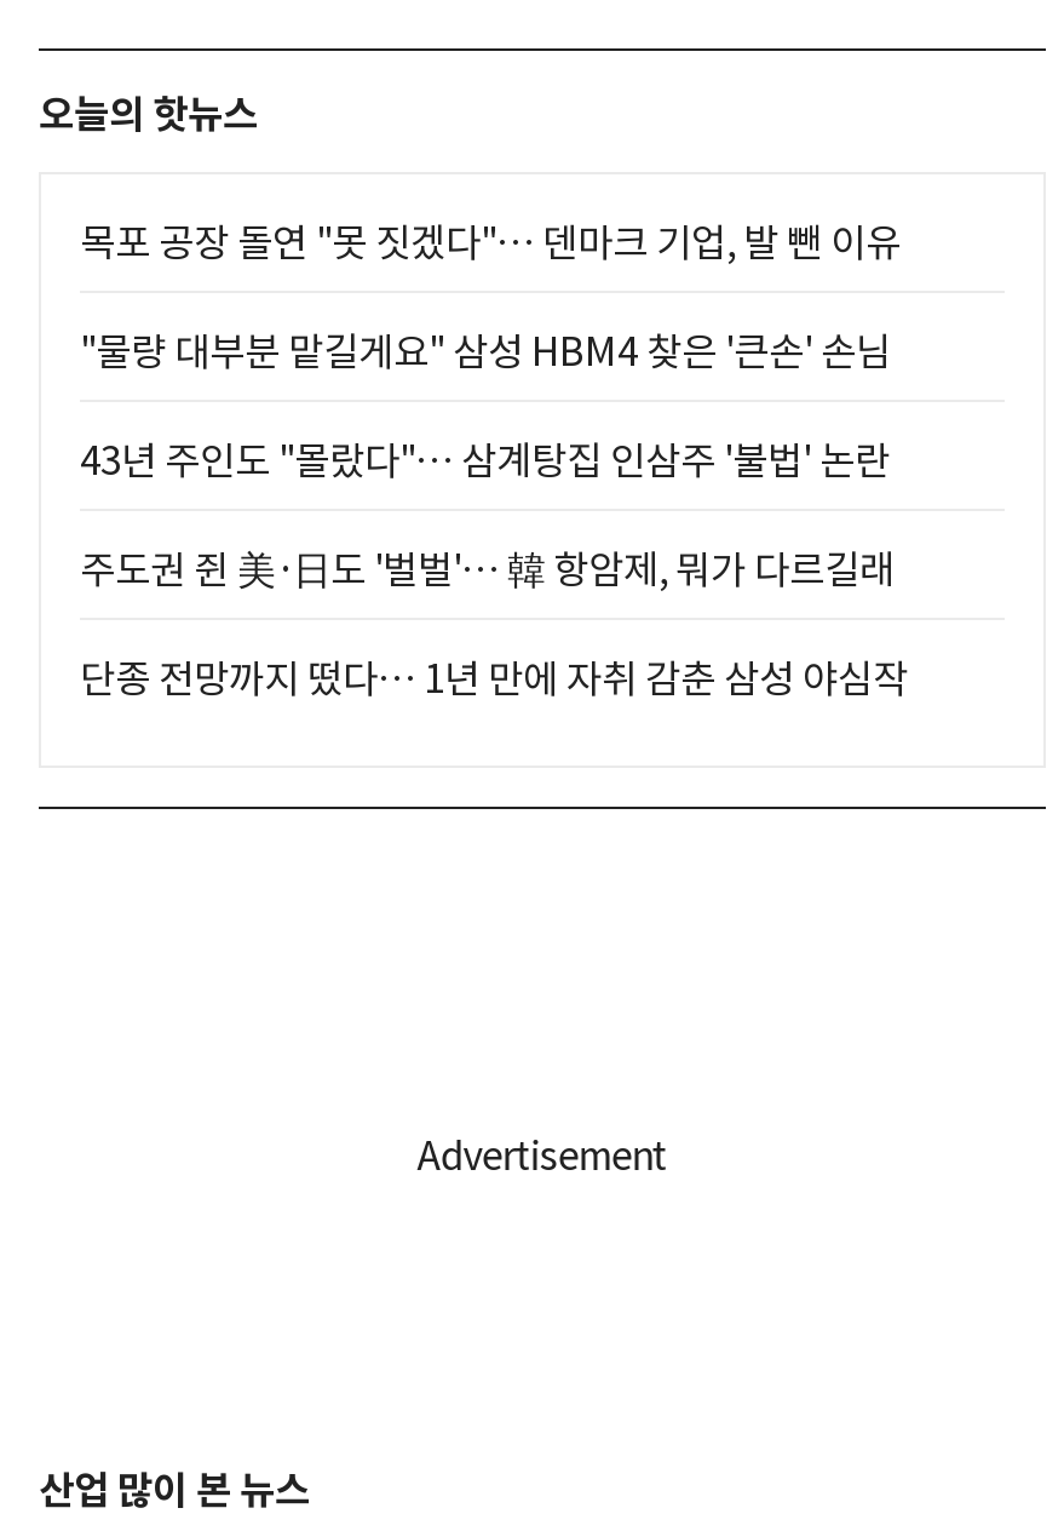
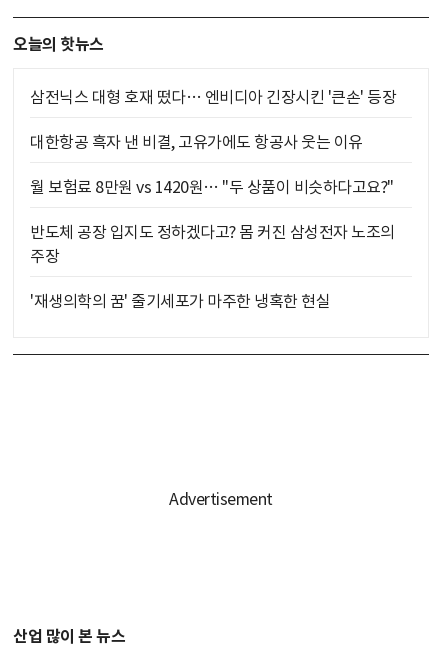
[80,219,901,267] 목포 공장 돌연 "못 짓겠다"… 덴마크 기업, 발 뺀 이유 -> [30,87,396,107] 삼전닉스 대형 호재 떴다… 엔비디아 긴장시킨 '큰손' 등장
[80,328,891,376] "물량 대부분 맡길게요" 삼성 HBM4 찾은 '큰손' 손님 -> [30,132,362,152] 대한항공 흑자 낸 비결, 고유가에도 항공사 웃는 이유
[80,437,890,485] 43년 주인도 "몰랐다"… 삼계탕집 인삼주 '불법' 논란 -> [30,177,393,197] 월 보험료 8만원 vs 1420원… "두 상품이 비슷하다고요?"
[80,546,895,594] 주도권 쥔 美·日도 '벌벌'… 韓 항암제, 뭐가 다르길래 -> [30,222,394,266] 반도체 공장 입지도 정하겠다고? 몸 커진 삼성전자 노조의 | 주장
[80,655,908,703] 단종 전망까지 떴다… 1년 만에 자취 감춘 삼성 야심작 -> [30,291,330,311] '재생의학의 꿈' 줄기세포가 마주한 냉혹한 현실

